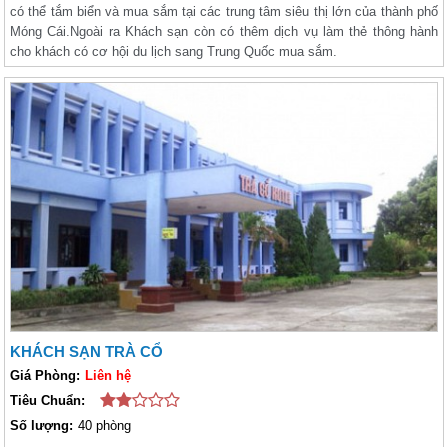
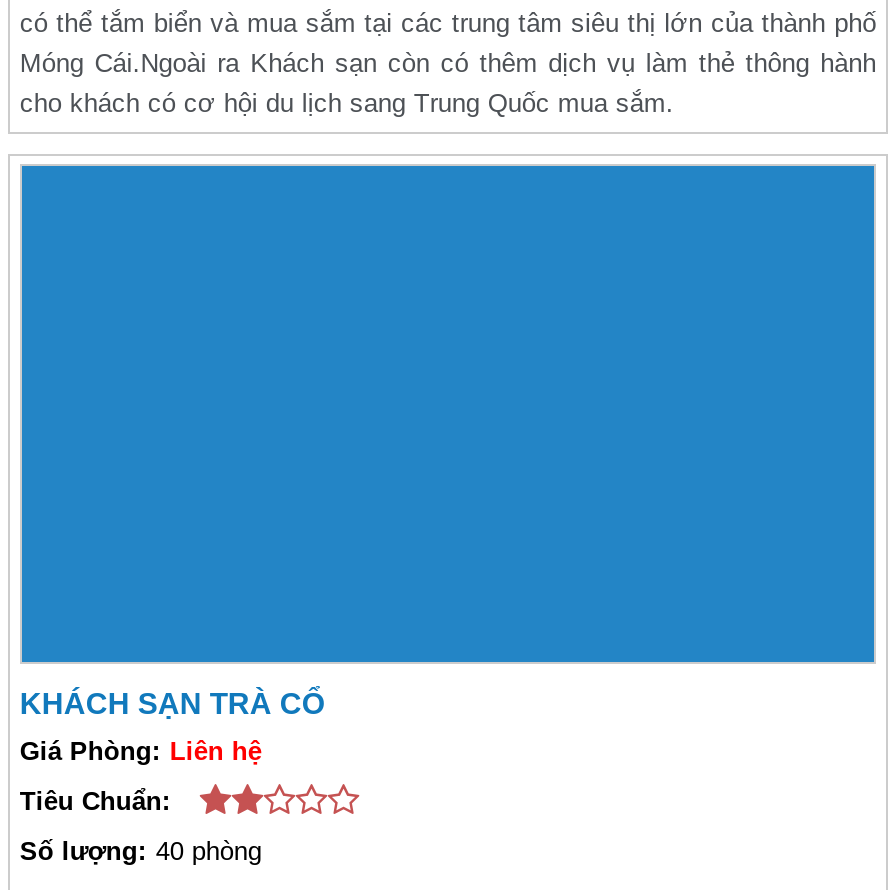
[10,82,438,332] [image] -> none

